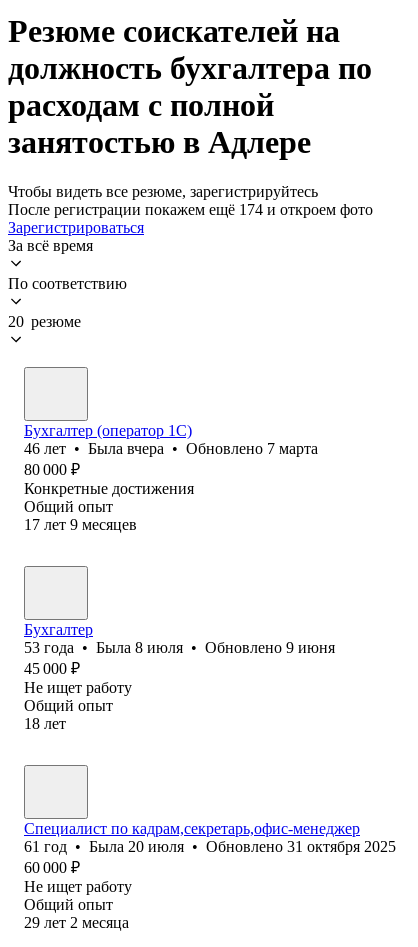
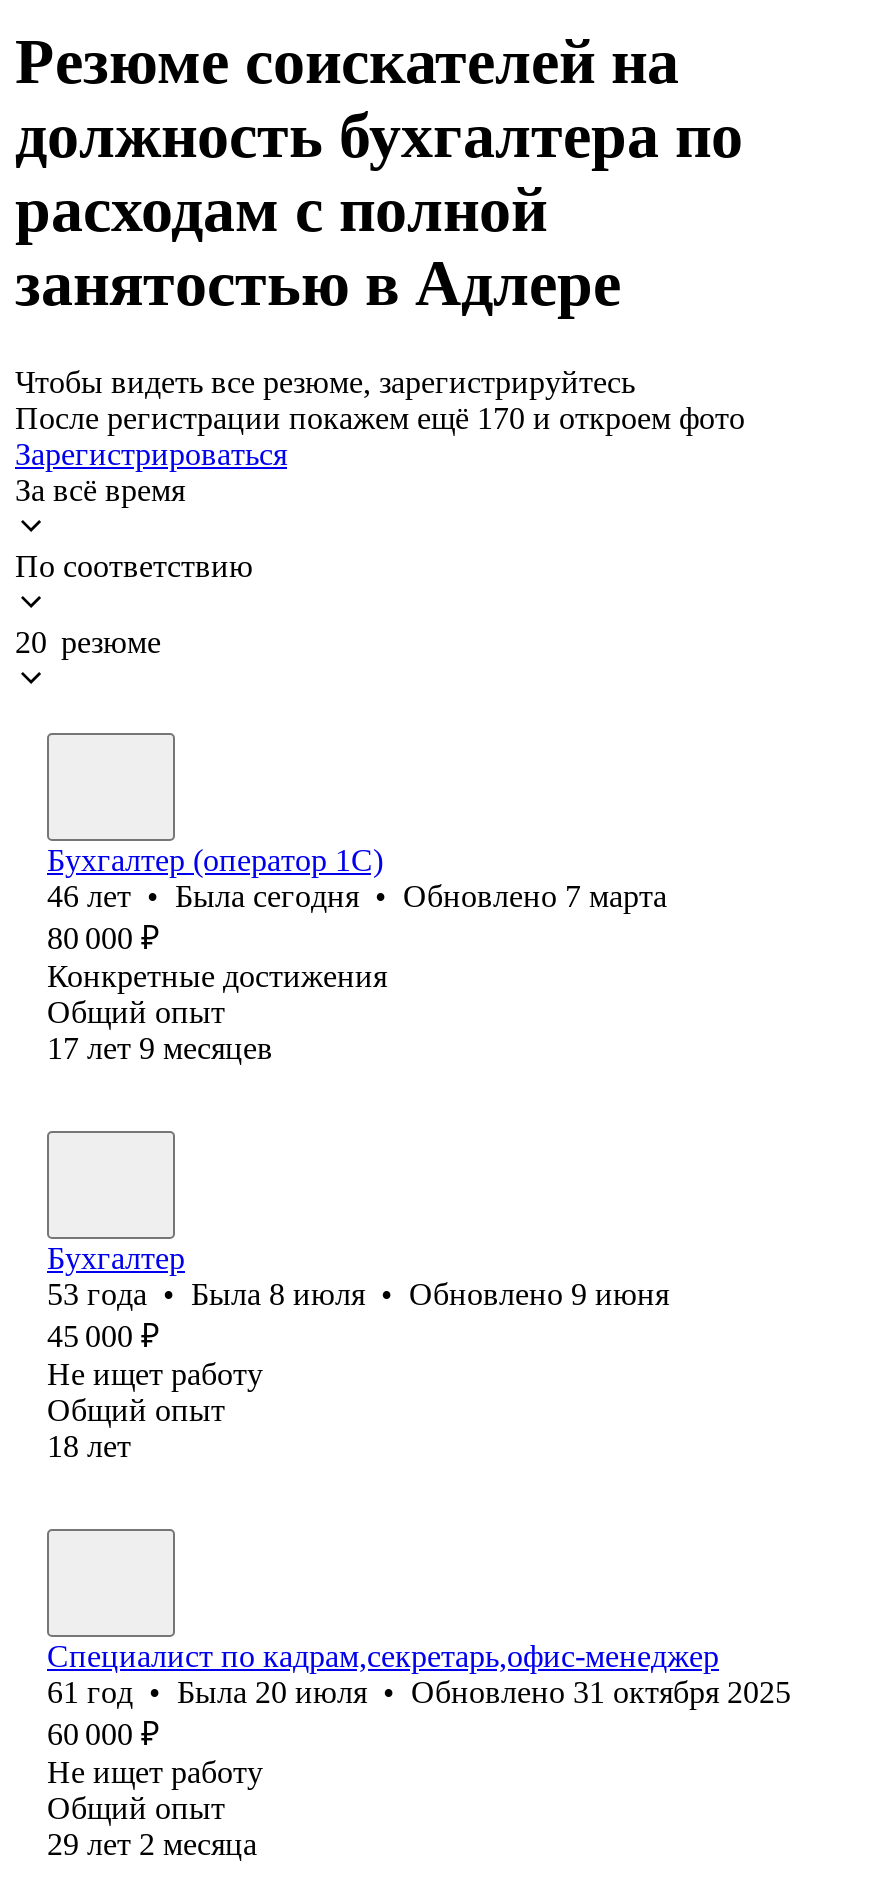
[8,201,373,218] После регистрации покажем ещё 174 и откроем фото -> [15,401,745,435] После регистрации покажем ещё 170 и откроем фото
[24,440,318,457] 46 лет • Была вчера • Обновлено 7 марта -> [47,879,667,913] 46 лет • Была сегодня • Обновлено 7 марта

